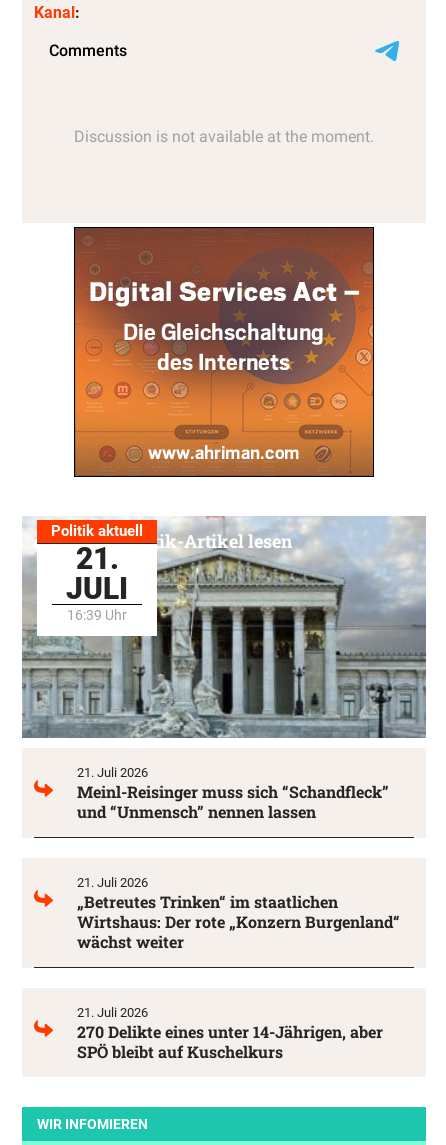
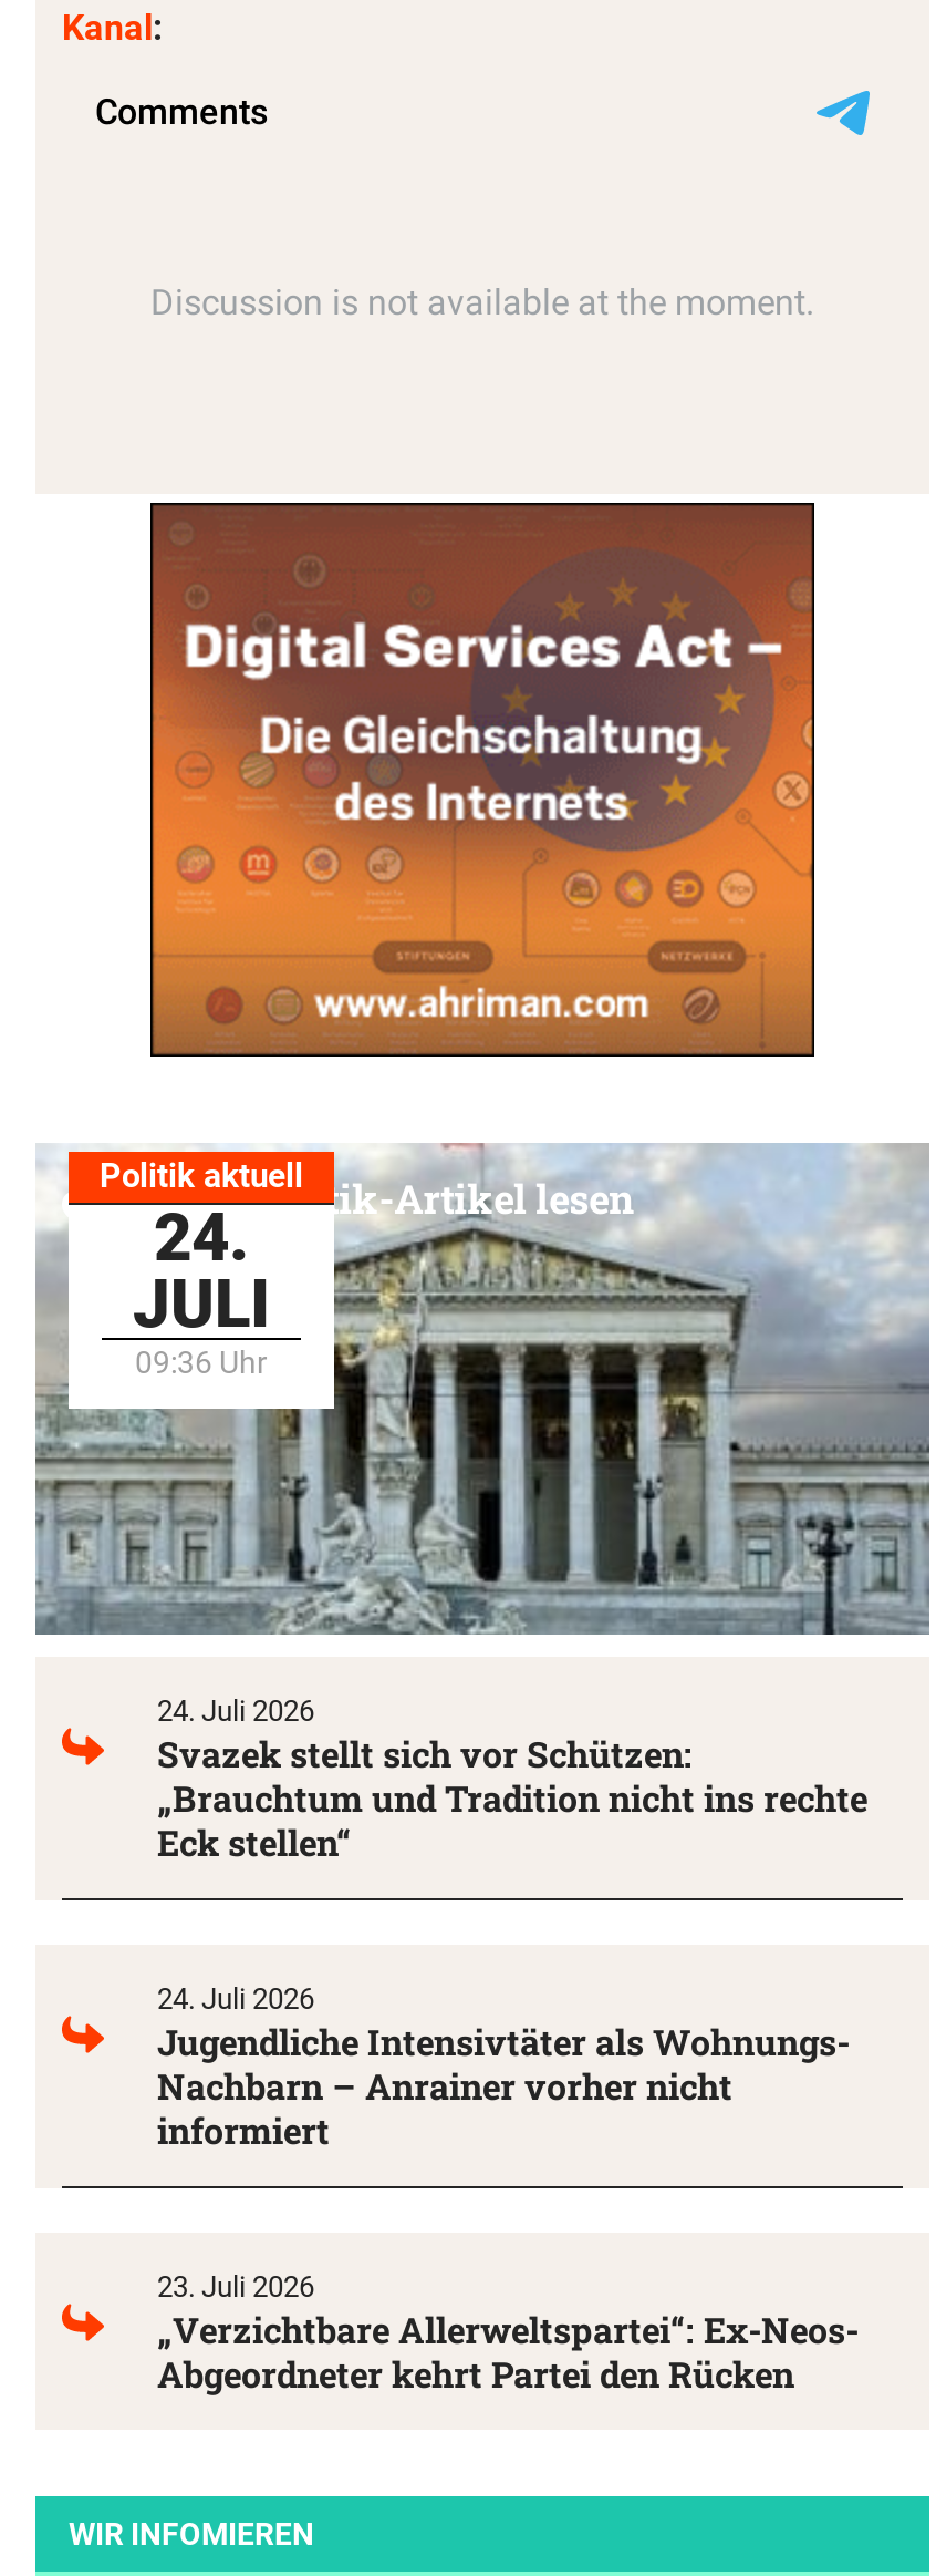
[75,541,118,576] 21. -> [154,1198,249,1276] 24.
[67,607,127,623] 16:39 Uhr -> [135,1344,268,1380] 09:36 Uhr
[77,765,389,822] 21. Juli 2026 | Meinl-Reisinger muss sich “Schandfleck” | und “Unmensch” nennen lassen -> [157,1694,867,1865] 24. Juli 2026 | Svazek stellt sich vor Schützen: | „Brauchtum und Tradition nicht ins rechte | Eck stellen“
[77,875,400,952] 21. Juli 2026 | „Betreutes Trinken“ im staatlichen | Wirtshaus: Der rote „Konzern Burgenland“ | wächst weiter -> [157,1982,850,2153] 24. Juli 2026 | Jugendliche Intensivtäter als Wohnungs- | Nachbarn – Anrainer vorher nicht | informiert
[77,1005,383,1062] 21. Juli 2026 | 270 Delikte eines unter 14-Jährigen, aber | SPÖ bleibt auf Kuschelkurs -> [157,2270,859,2396] 23. Juli 2026 | „Verzichtbare Allerweltspartei“: Ex-Neos- | Abgeordneter kehrt Partei den Rücken

